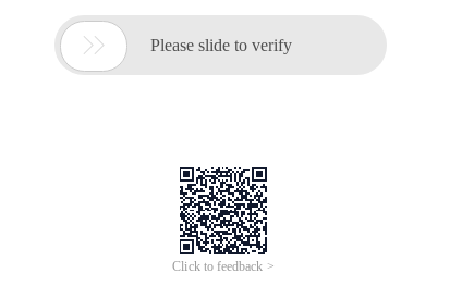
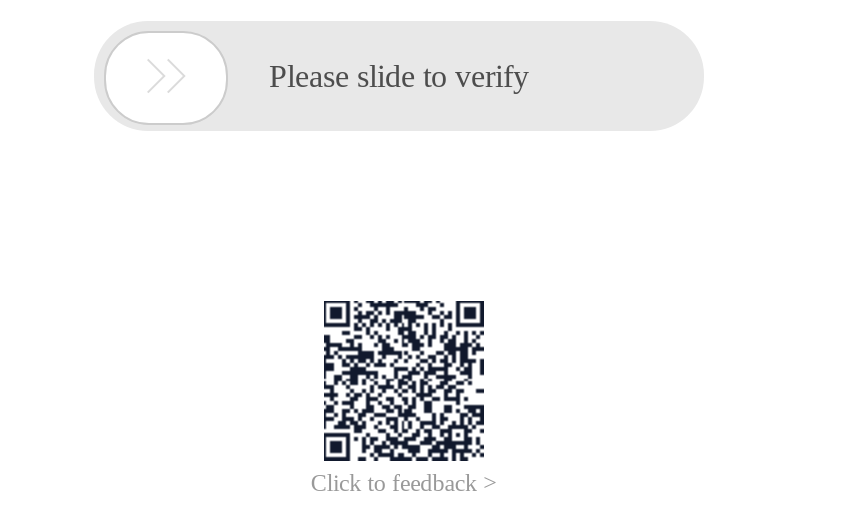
[180,167,268,256] [image] -> [322,299,486,463] [image]

